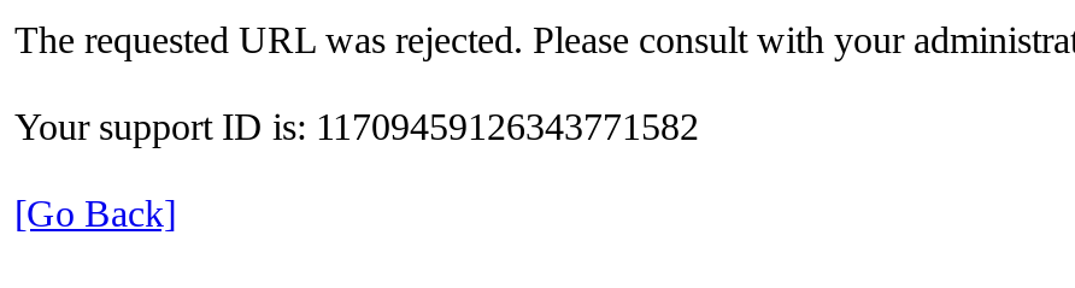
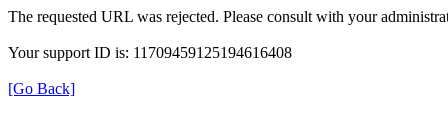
[14,106,699,147] Your support ID is: 11709459126343771582 -> [8,44,292,61] Your support ID is: 11709459125194616408

